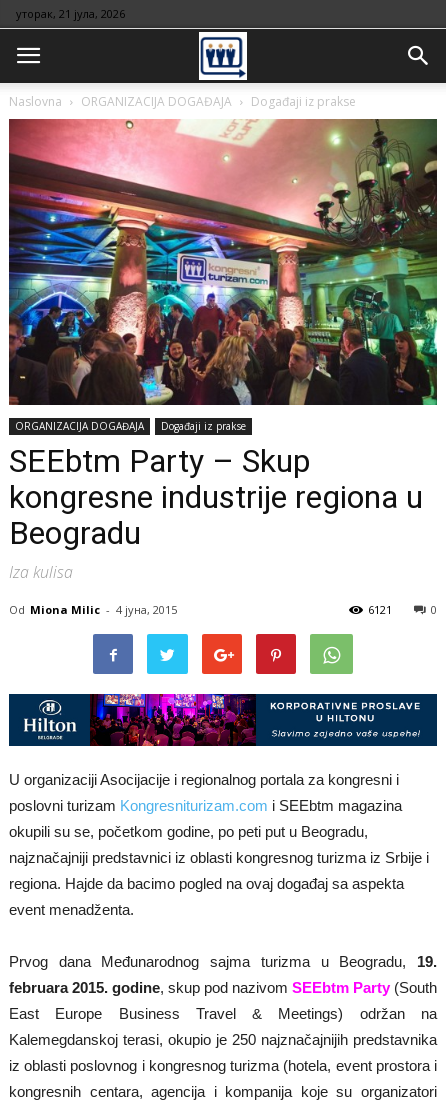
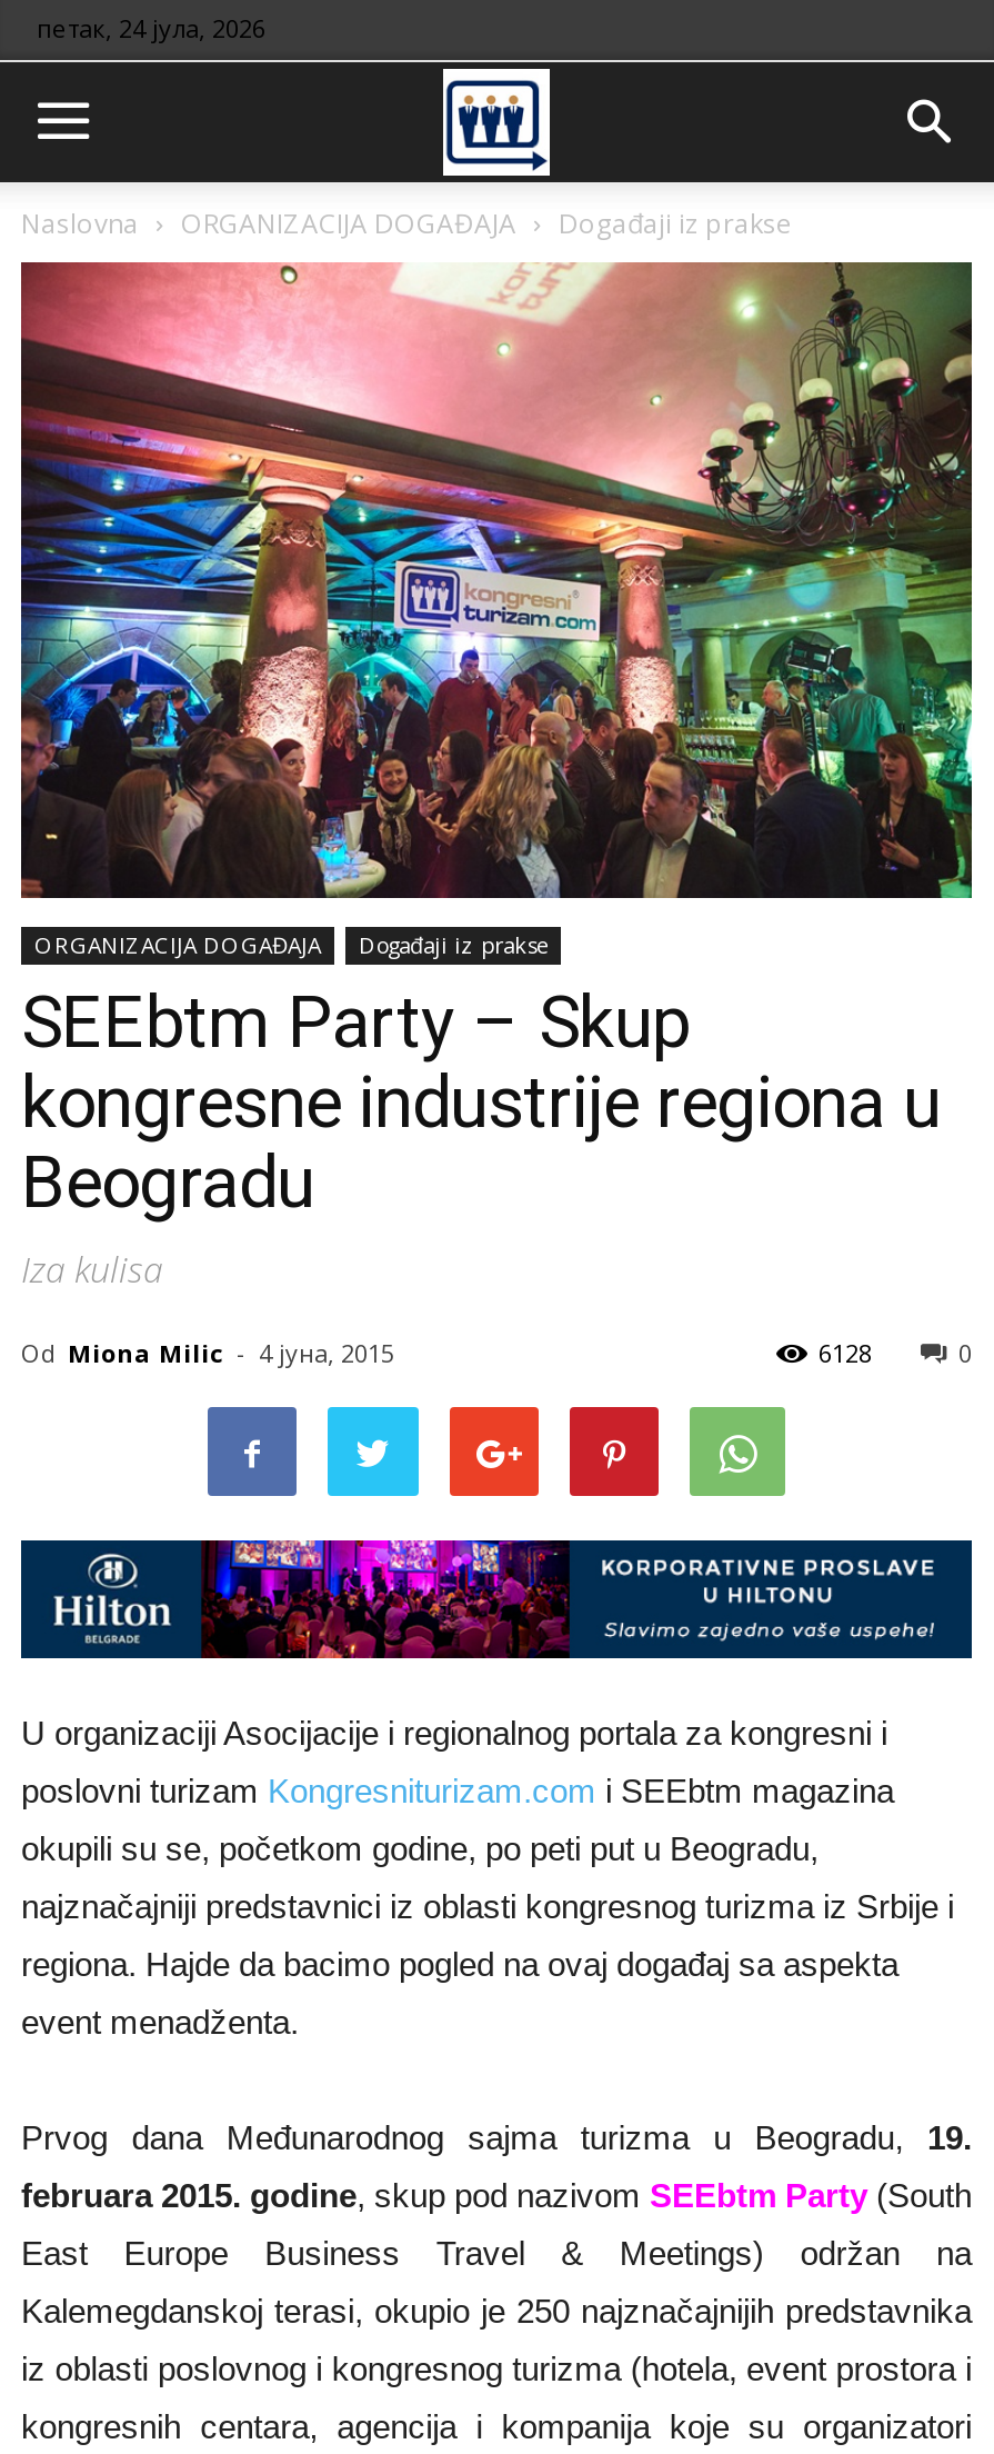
[16,6,125,21] уторак, 21 јула, 2026 -> [37,11,265,44] петак, 24 јула, 2026
[368,602,392,617] 6121 -> [819,1335,872,1369] 6128

